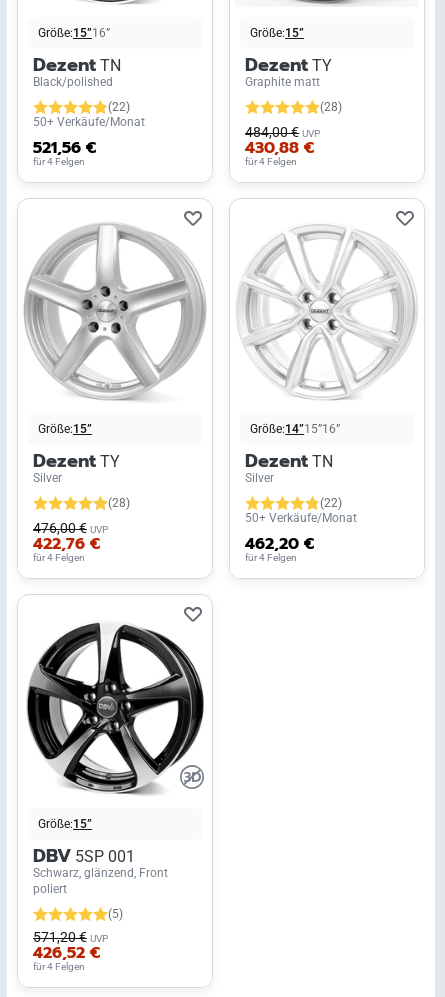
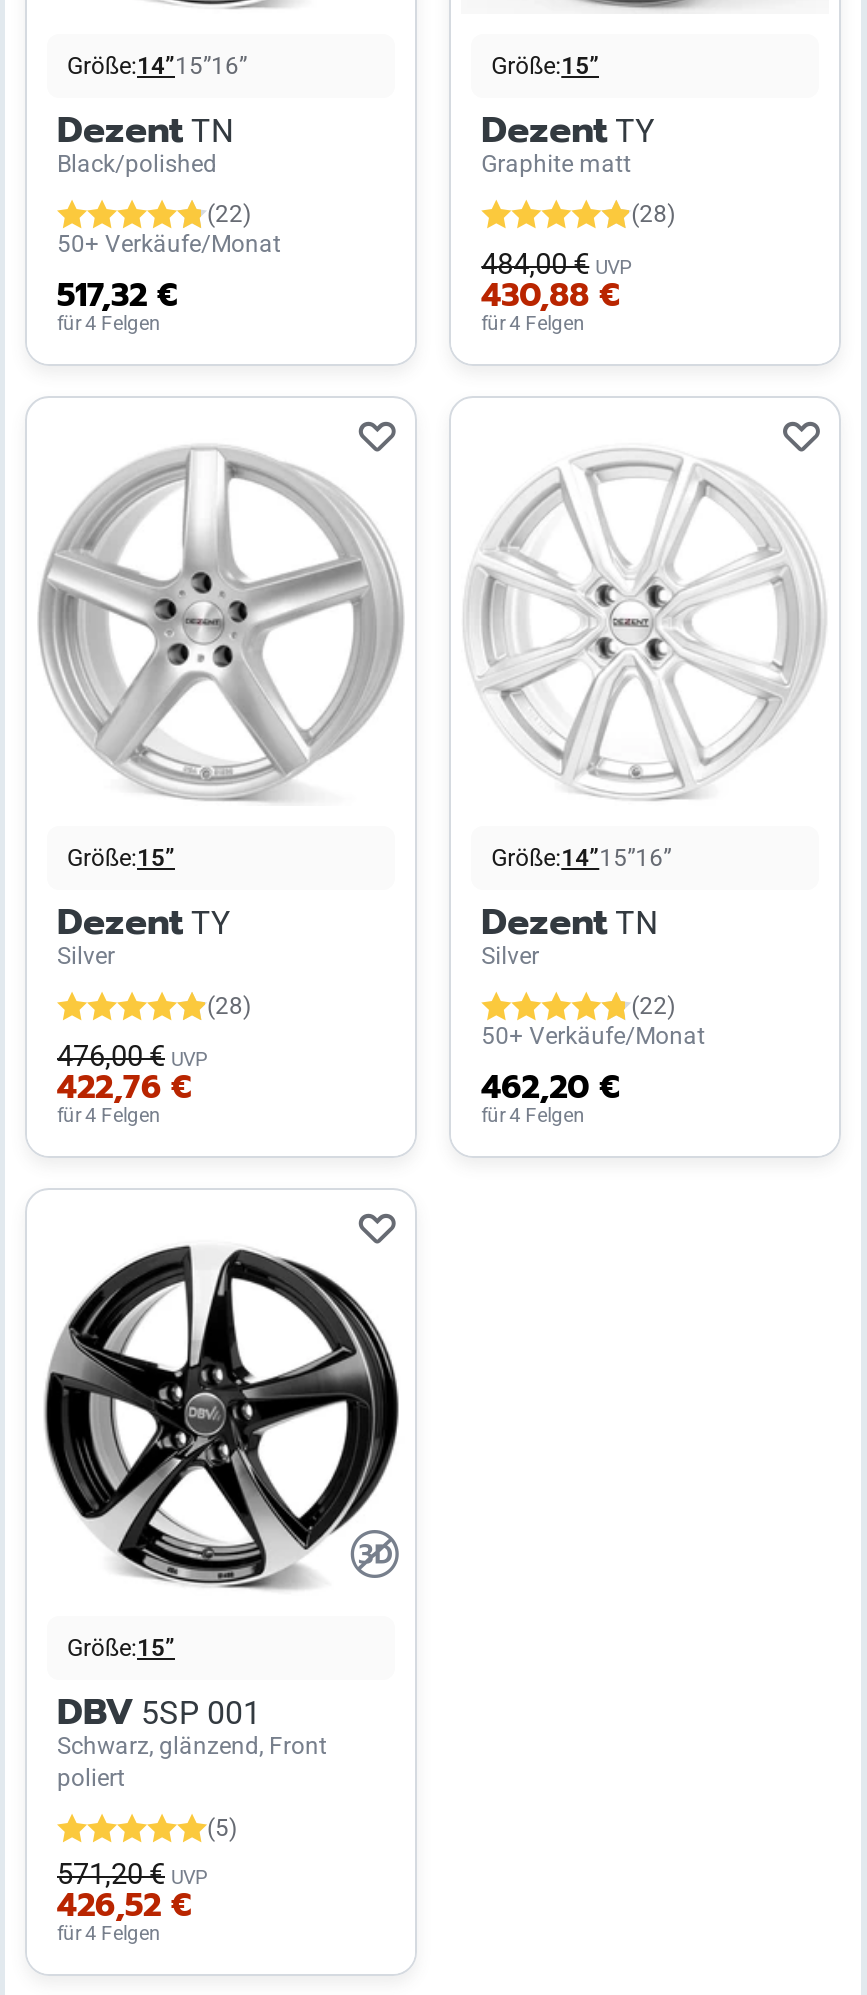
[38,26,110,40] Größe:15”16” -> [67,52,247,80] Größe:14”15”16”
[33,136,96,160] 521,56 € -> [57,272,177,320] 517,32 €

